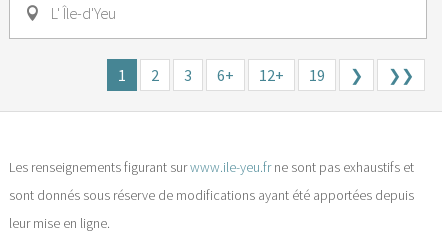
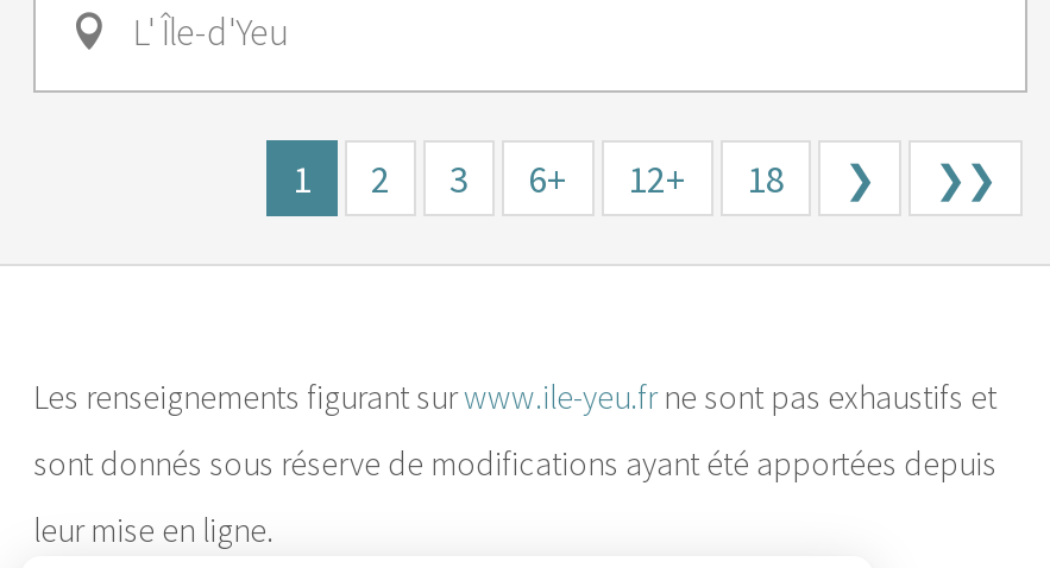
[309,65,325,85] 19 -> [747,154,785,202] 18

